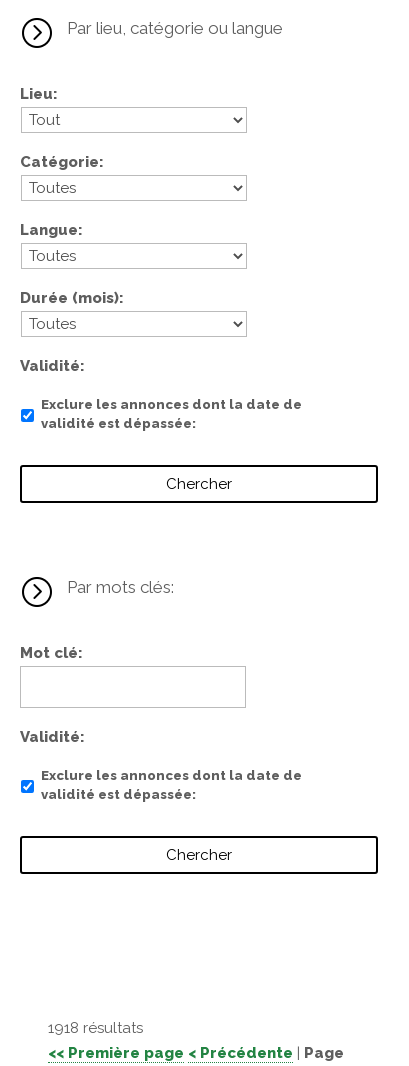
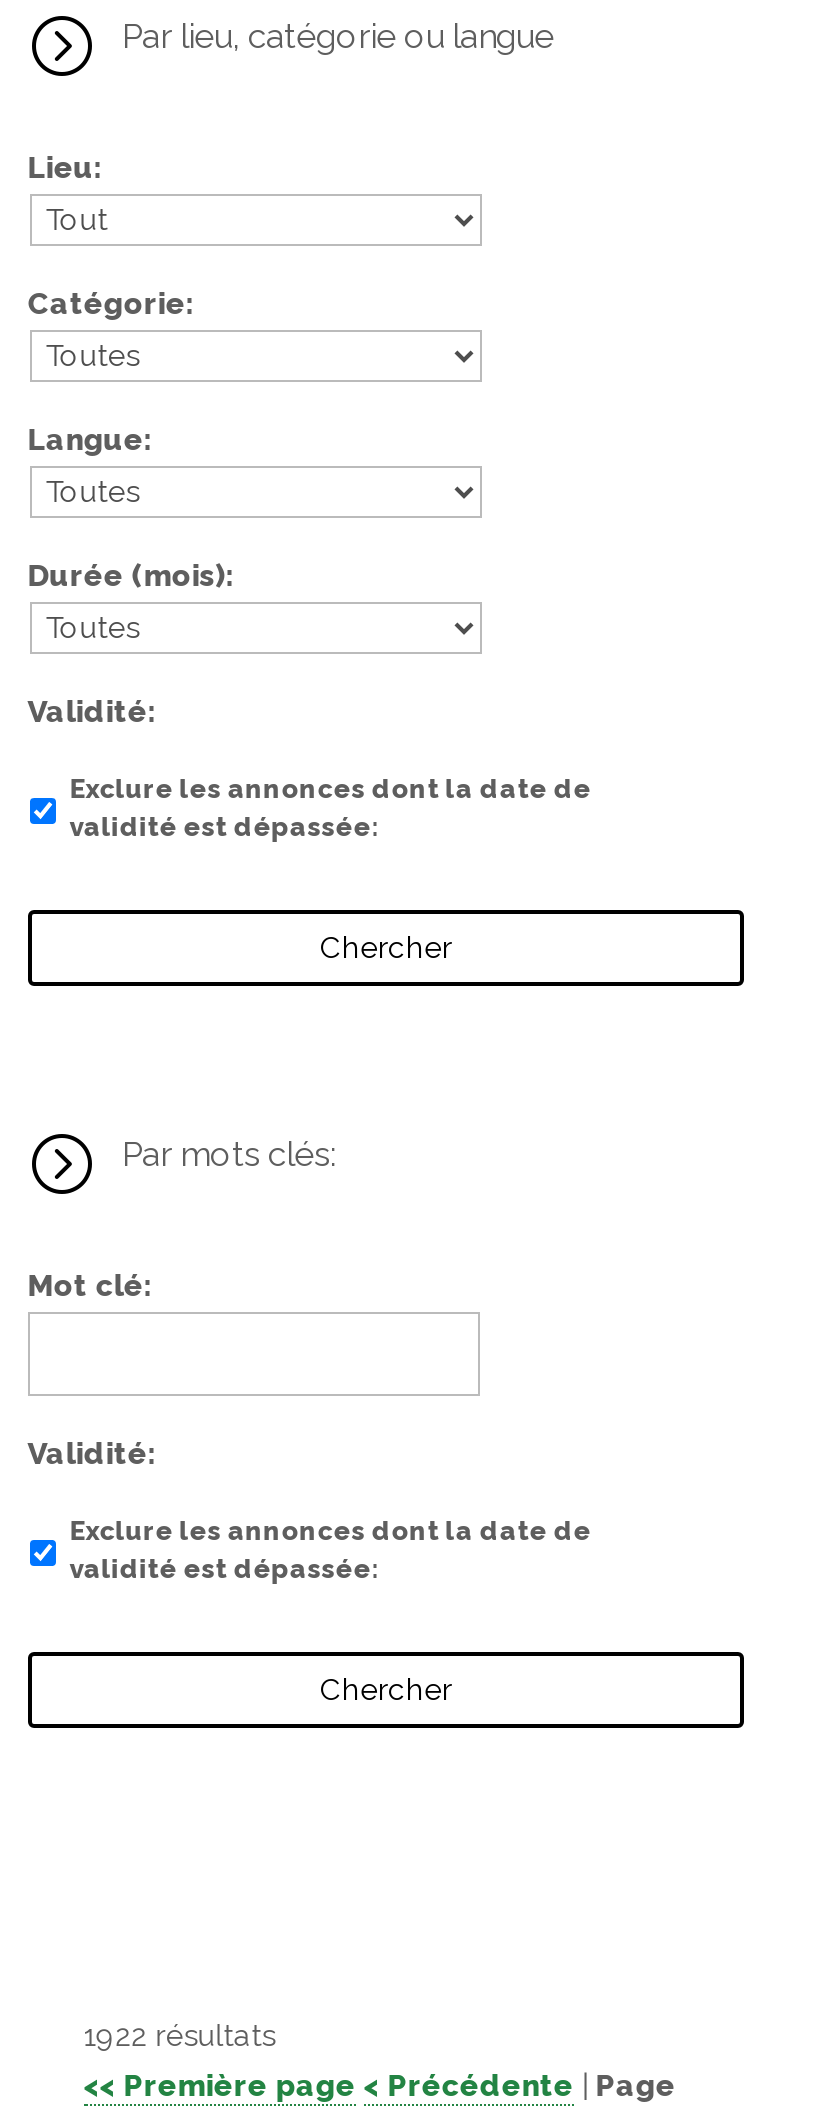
[48,1019,143,1037] 1918 résultats -> [84,2018,276,2054] 1922 résultats

